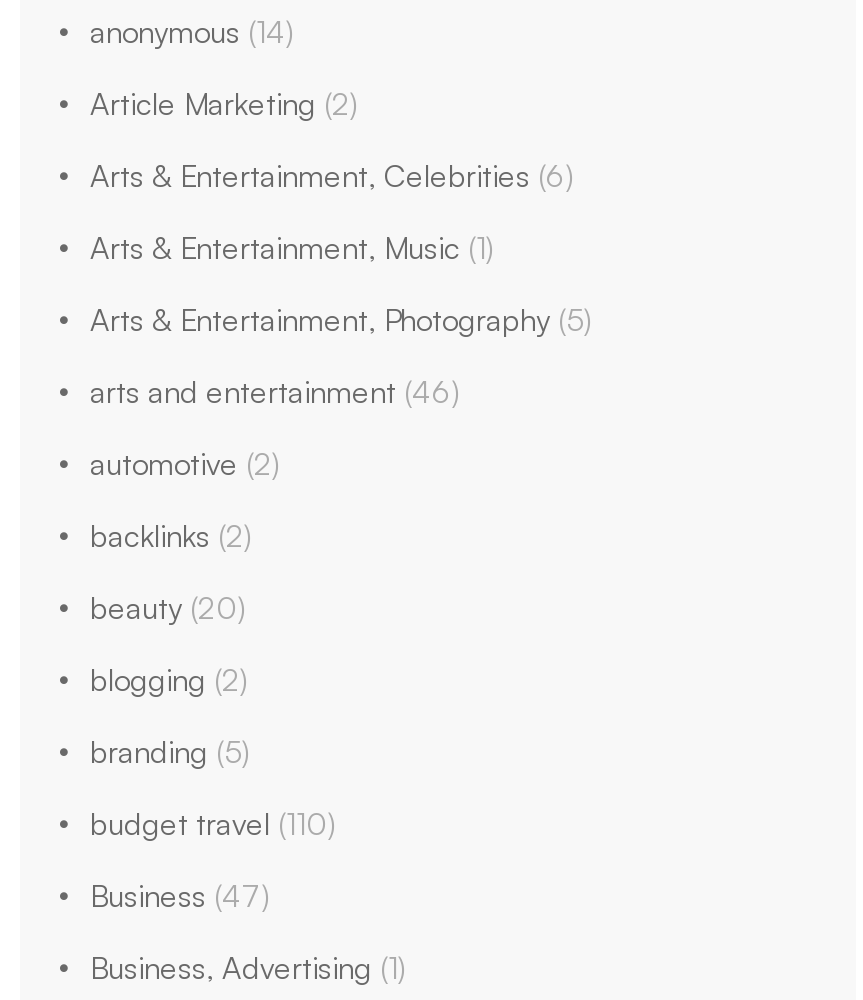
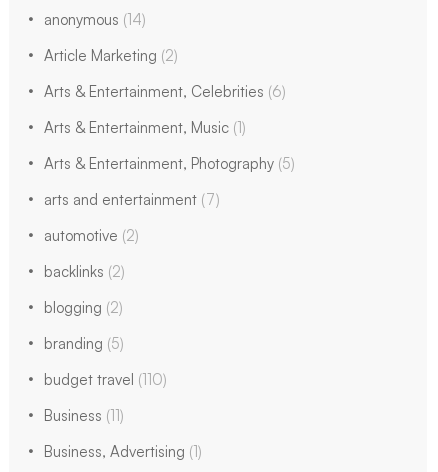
[90,372,460,410] arts and entertainment (46) -> [44,189,220,208] arts and entertainment (7)
[90,588,246,626] beauty (20) -> none
[90,876,270,914] Business (47) -> [44,405,124,424] Business (11)

